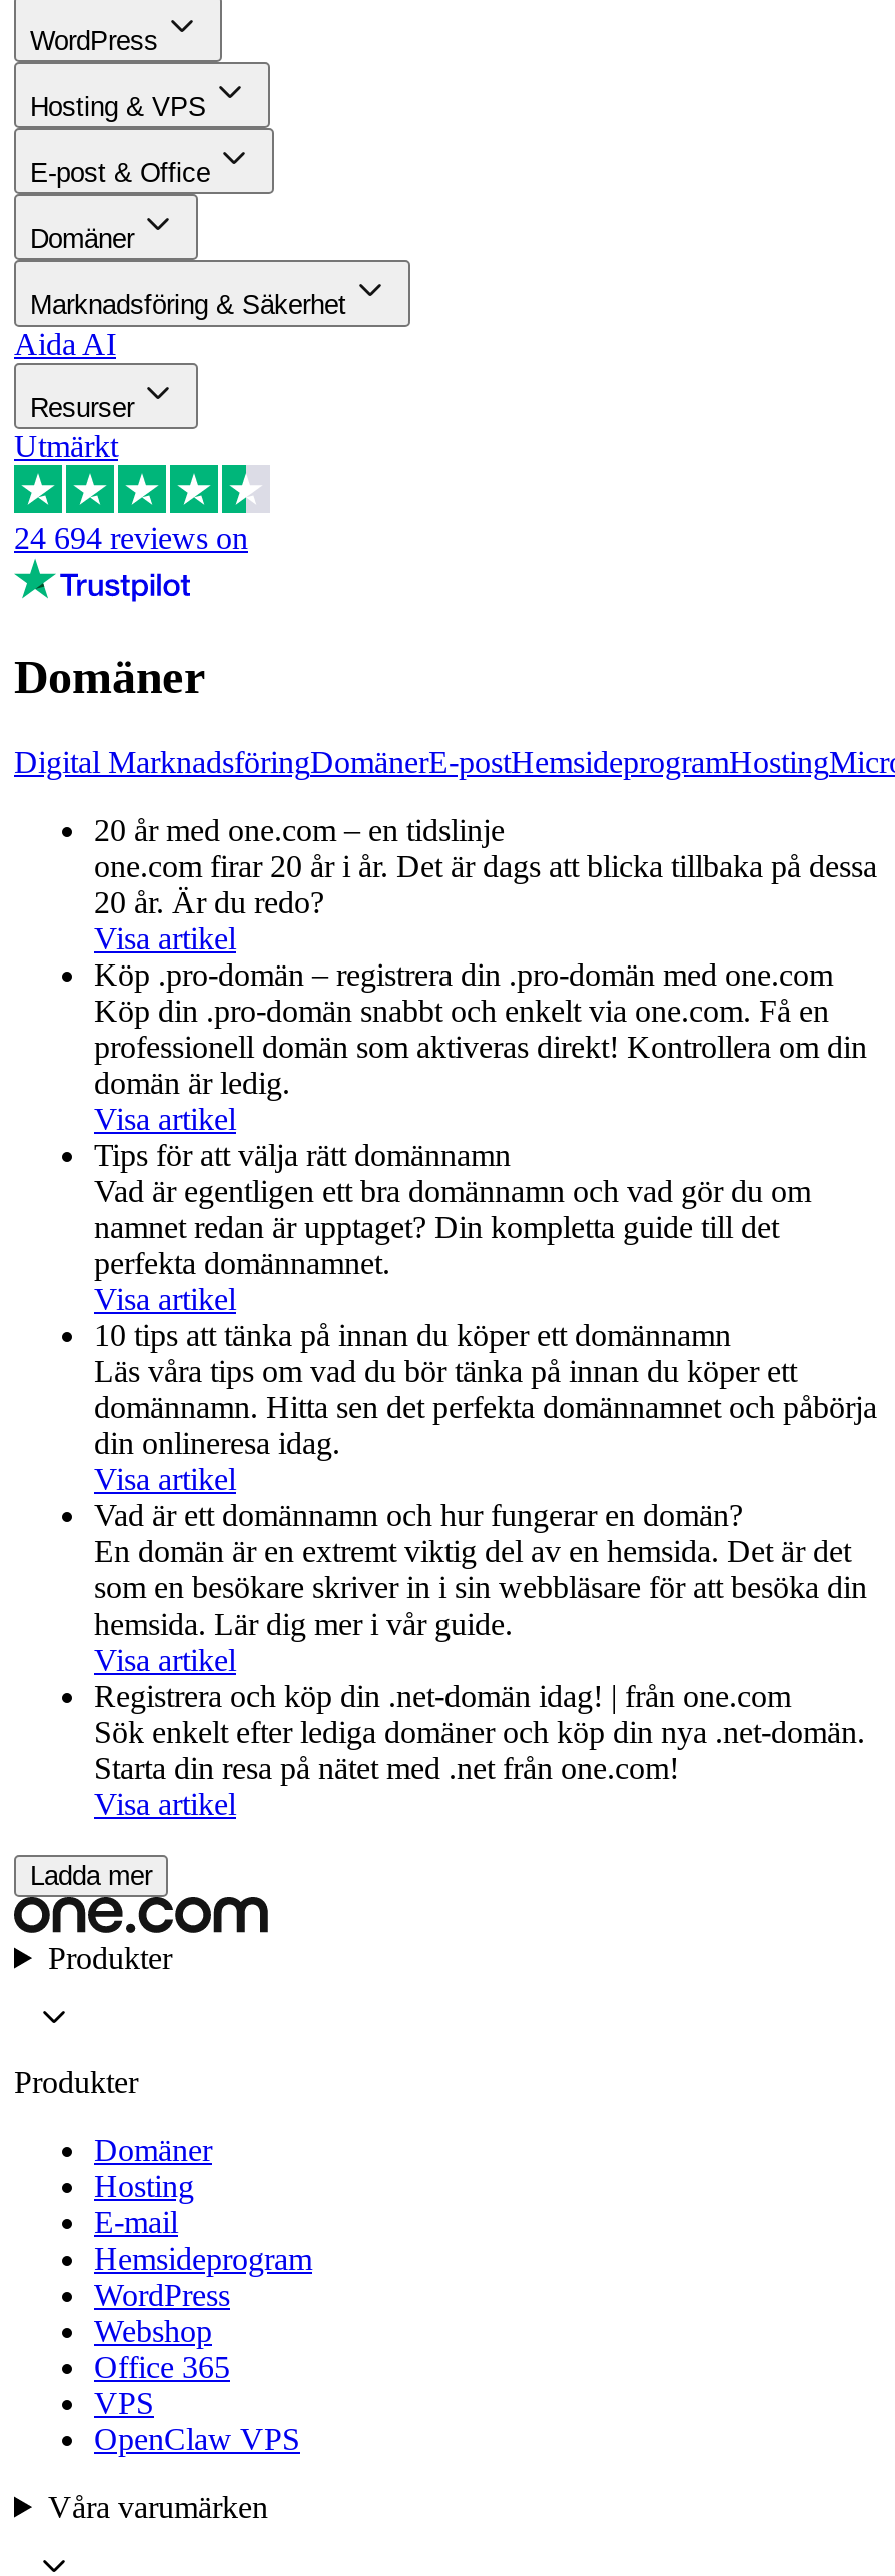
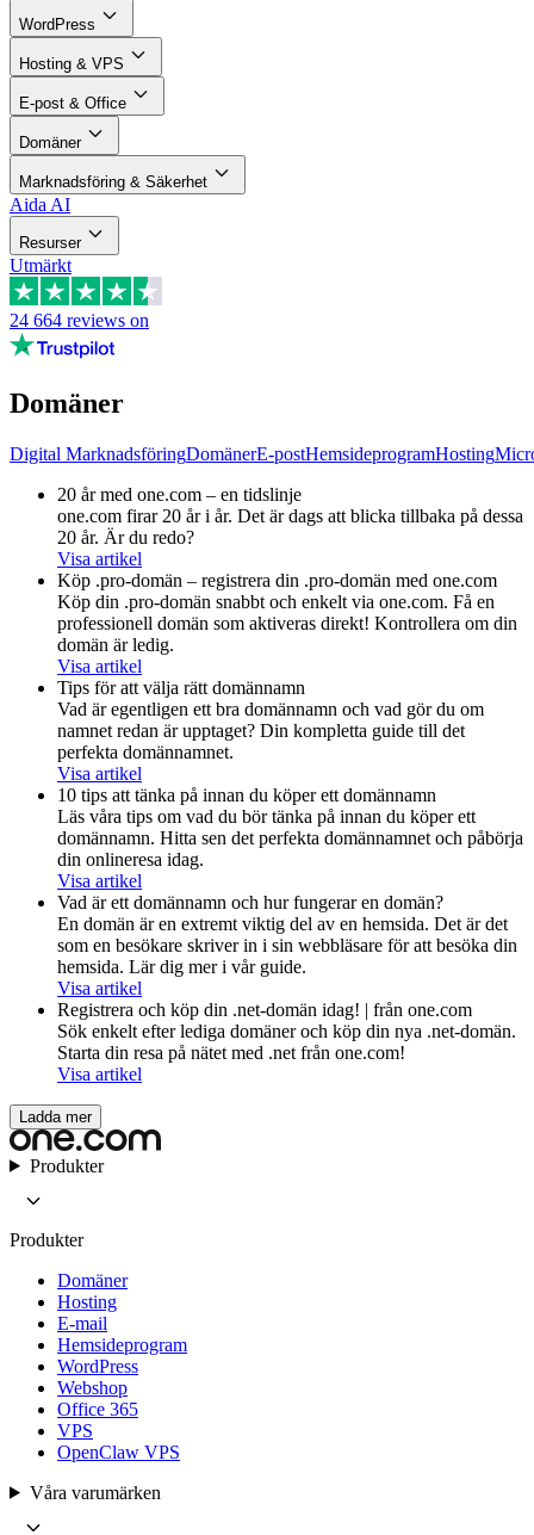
[14,521,248,555] 24 694 reviews on -> [10,310,149,330] 24 664 reviews on

